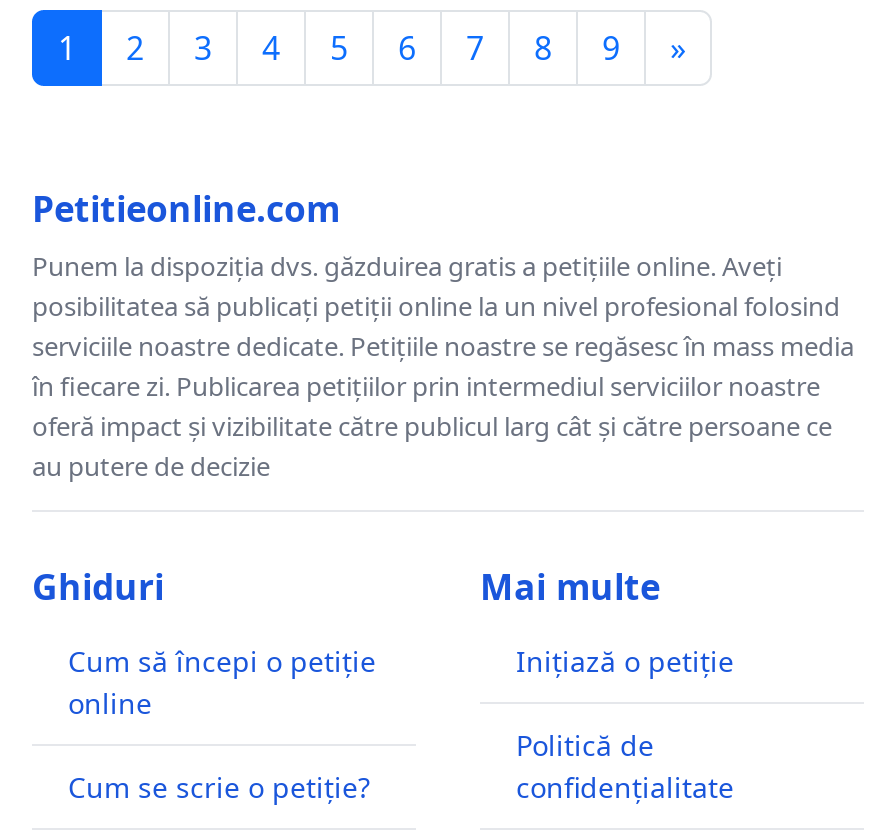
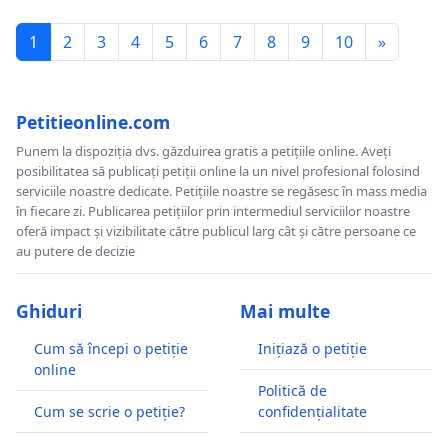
none -> [335,31,353,53] 10

